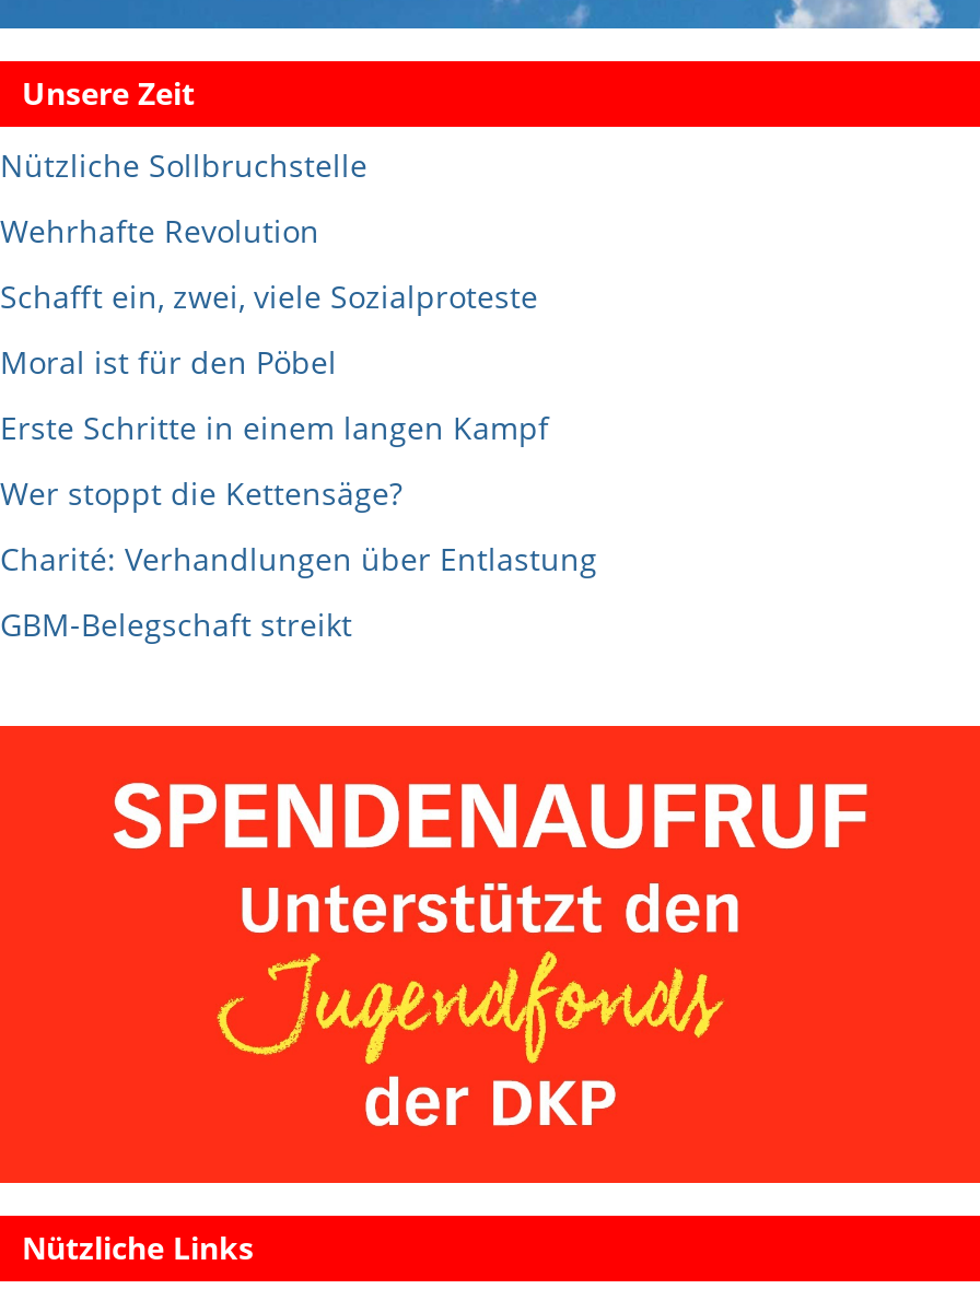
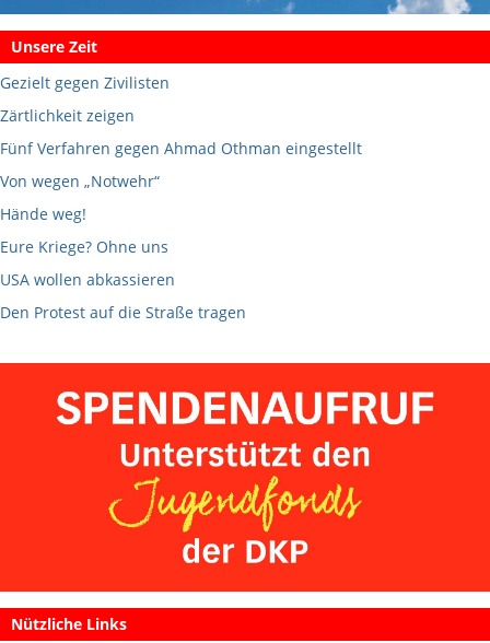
[0,144,367,185] Nützliche Sollbruchstelle -> [0,72,170,93] Gezielt gegen Zivilisten
[0,209,319,251] Wehrhafte Revolution -> [0,105,135,125] Zärtlichkeit zeigen
[0,275,538,316] Schafft ein, zwei, viele Sozialproteste -> [0,137,362,158] Fünf Verfahren gegen Ahmad Othman eingestellt
[0,340,337,382] Moral ist für den Pöbel -> [0,170,160,191] Von wegen „Notwehr“
[0,406,549,448] Erste Schritte in einem langen Kampf -> [0,203,86,224] Hände weg!
[0,472,402,513] Wer stoppt die Kettensäge? -> [0,236,168,257] Eure Kriege? Ohne uns
[0,537,597,579] Charité: Verhandlungen über Entlastung -> [0,269,175,289] USA wollen abkassieren
[0,603,352,644] GBM-Belegschaft streikt -> [0,301,246,322] Den Protest auf die Straße tragen

